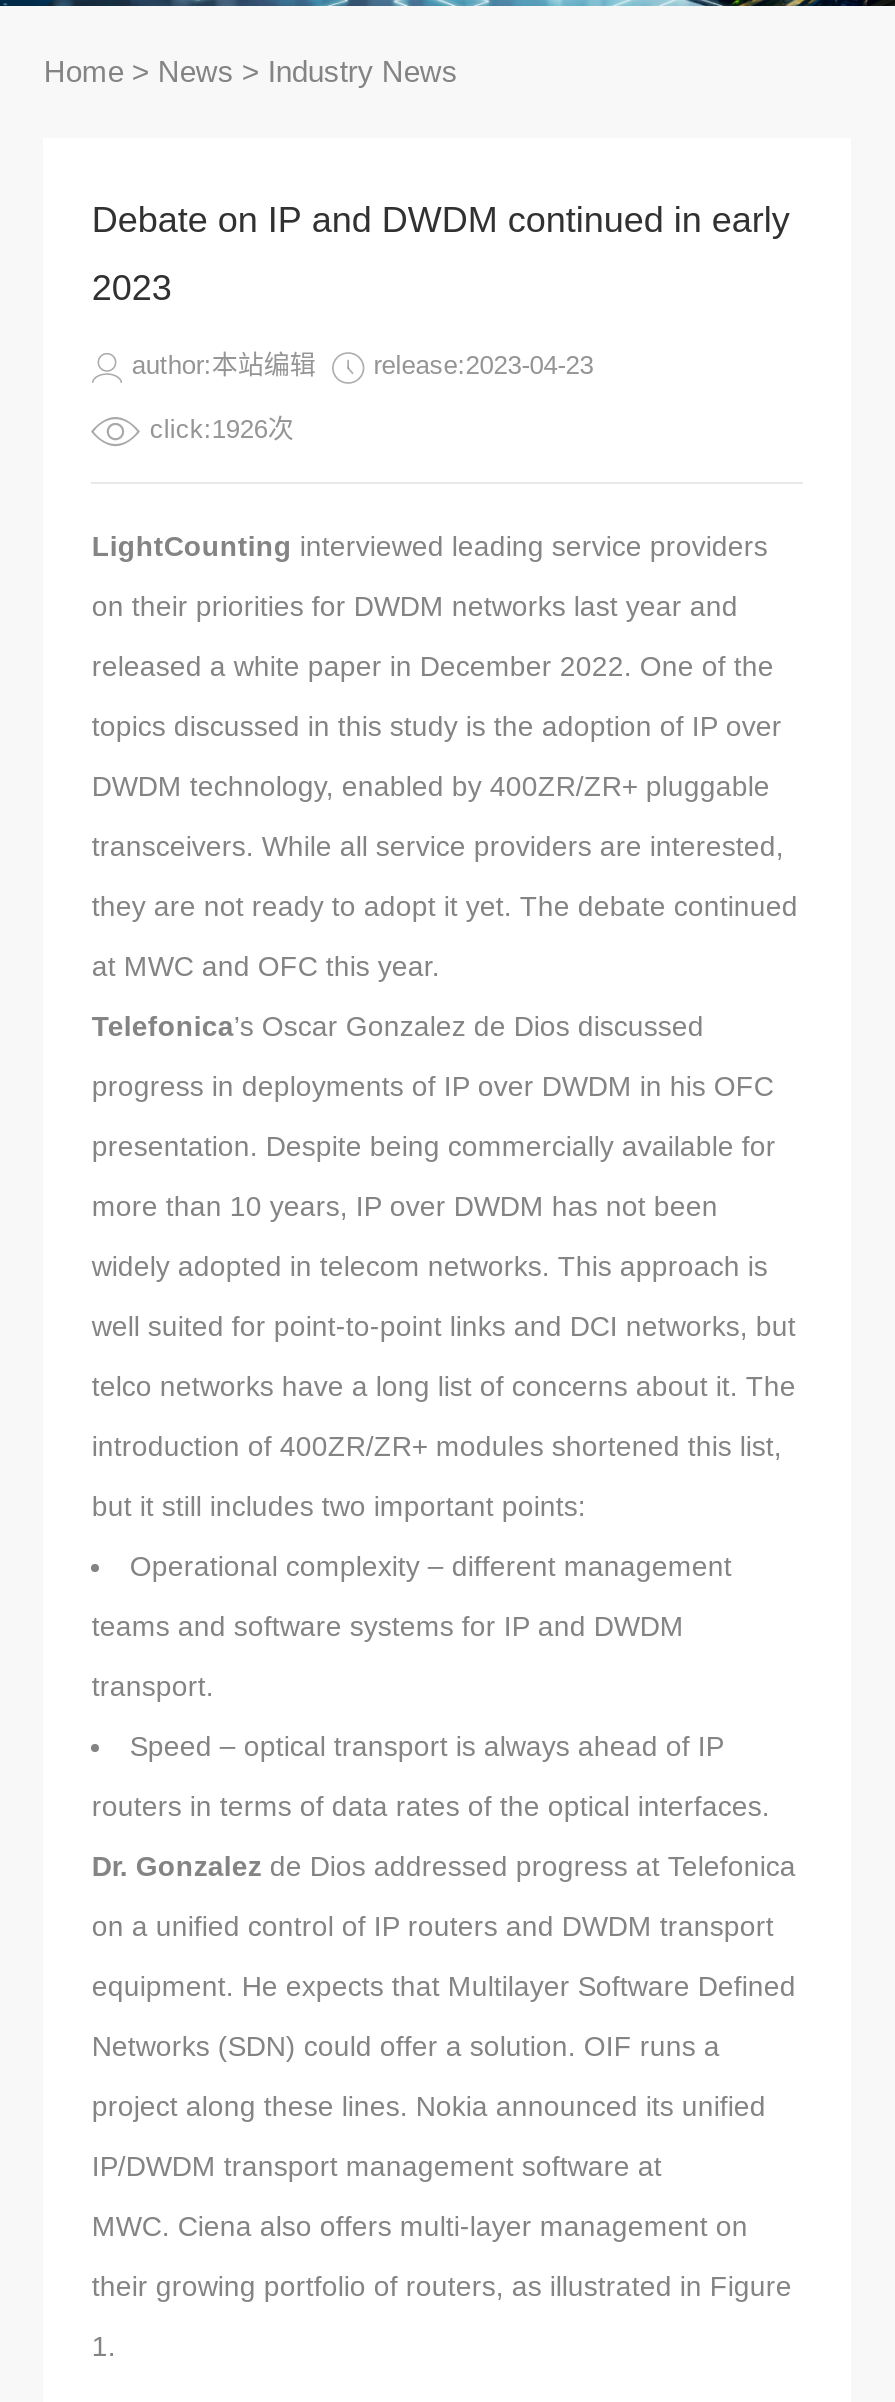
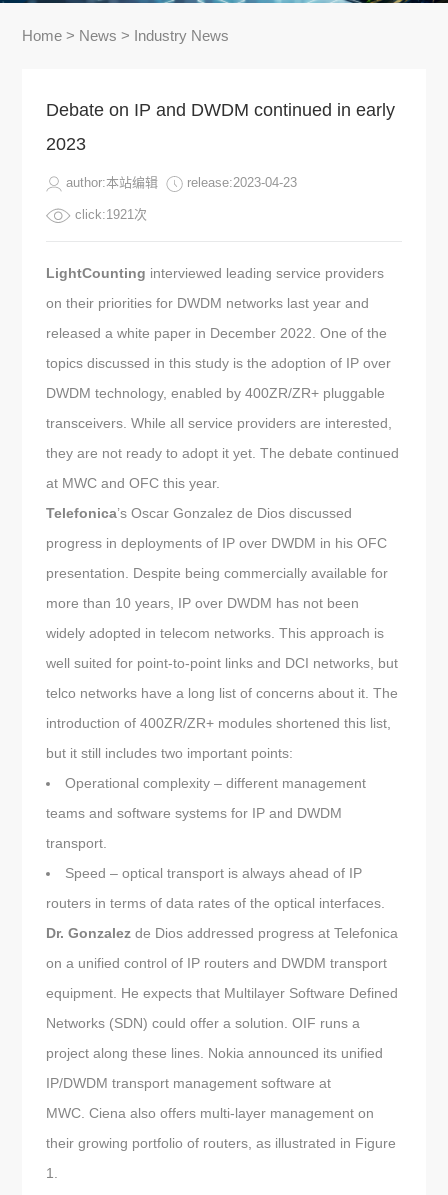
[150,414,294,444] click:1926次 -> [75,207,147,222] click:1921次

